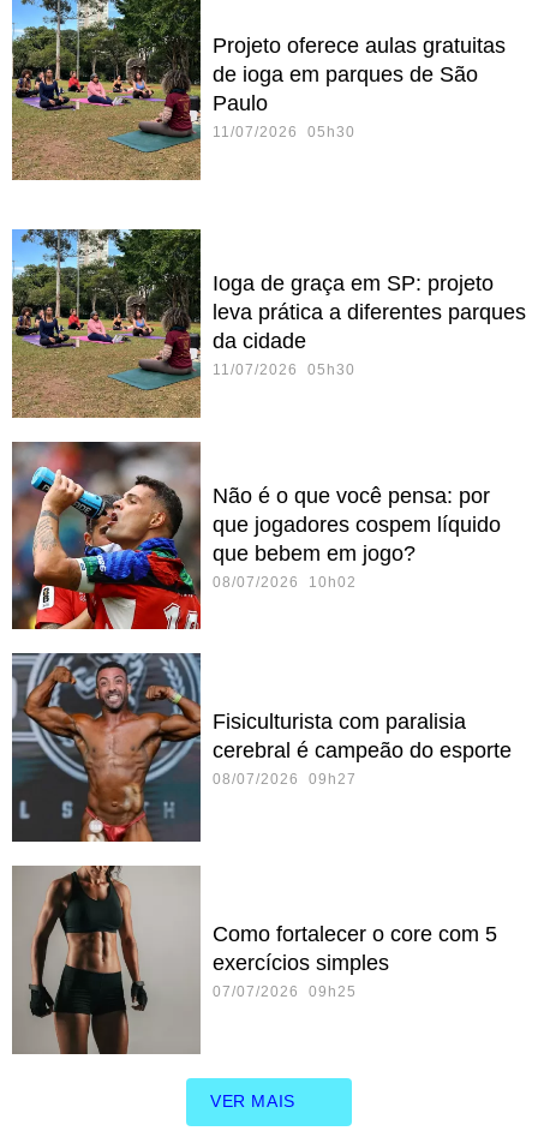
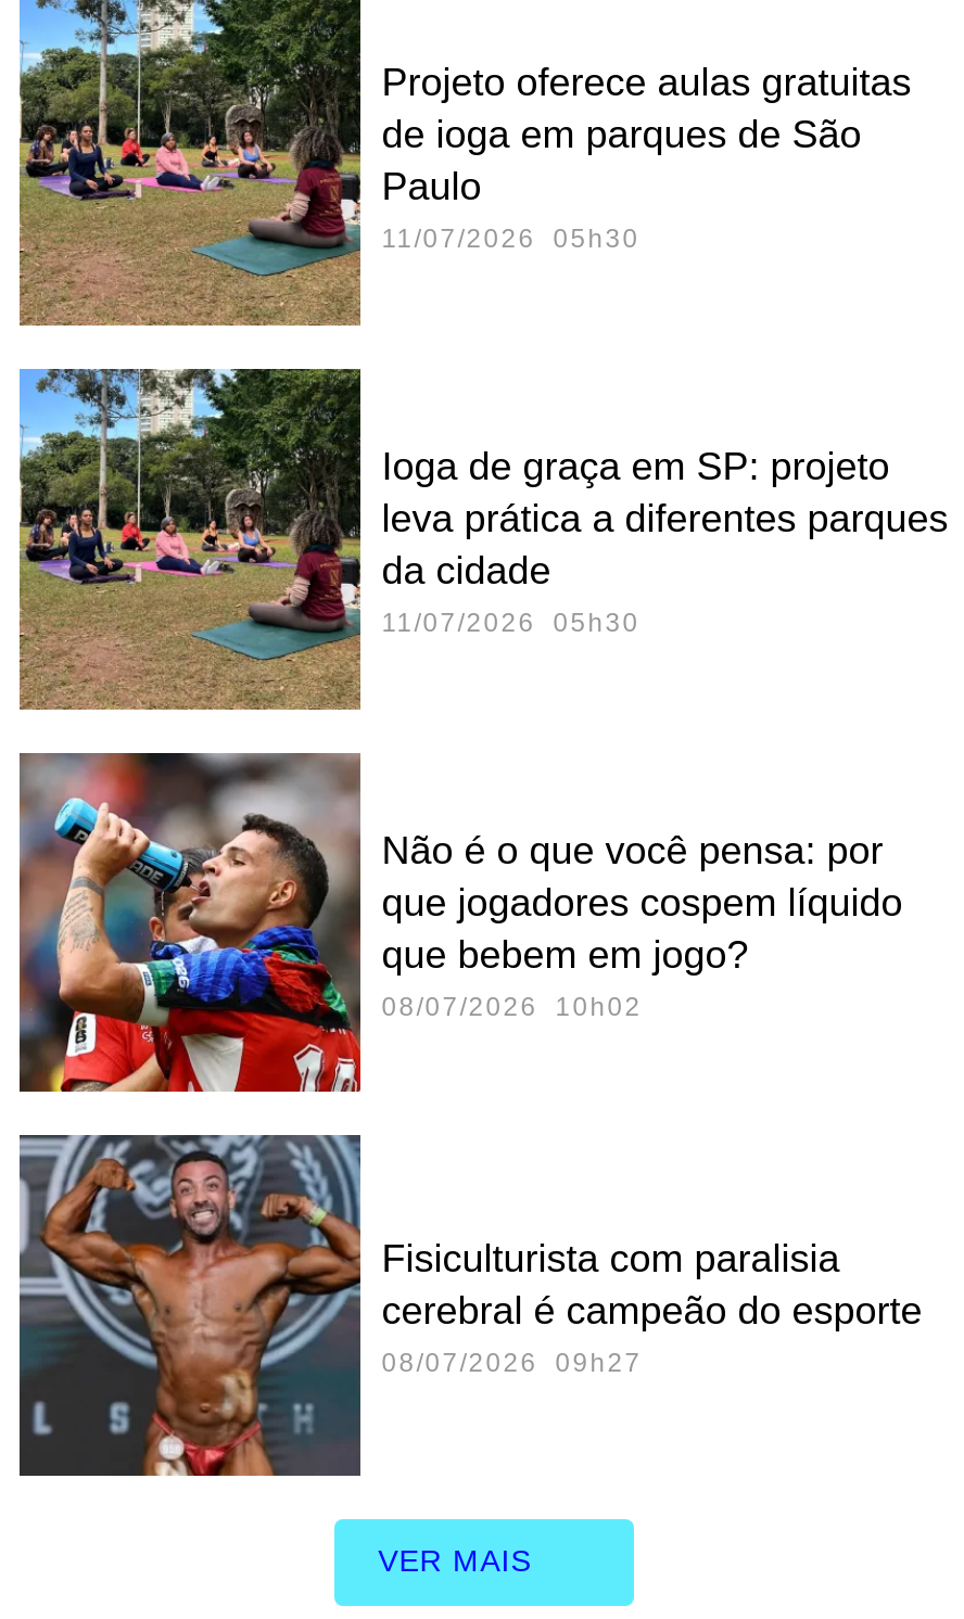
[12,864,497,1055] [image] | Como fortalecer o core com 5 | exercícios simples | 07/07/2026 09h25 -> none

